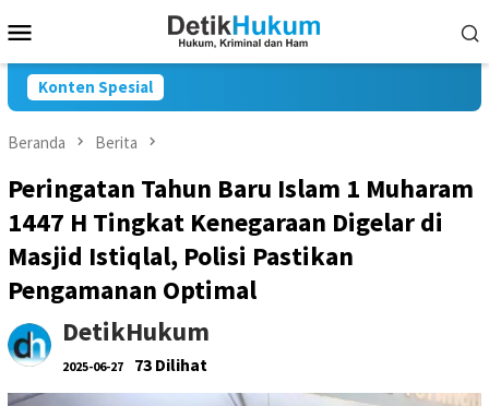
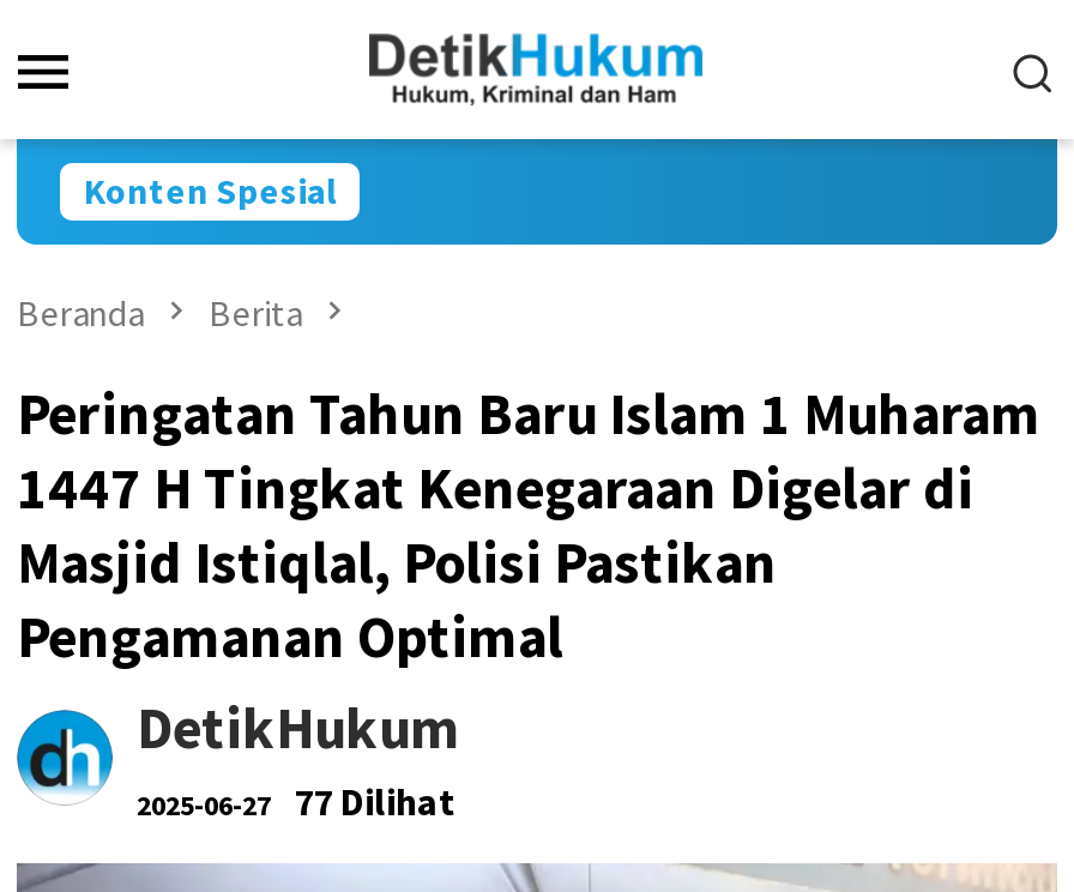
[62,354,207,376] 2025-06-27 73 Dilihat -> [137,778,455,826] 2025-06-27 77 Dilihat

